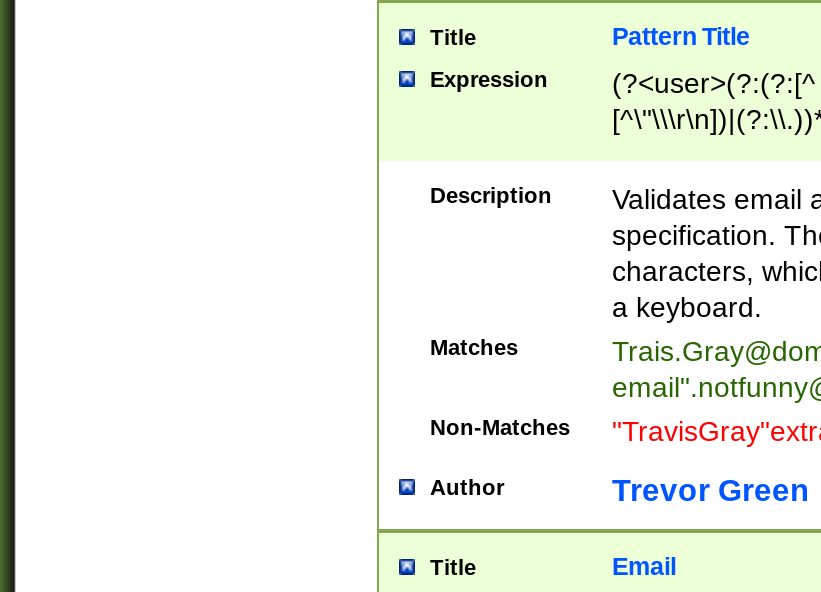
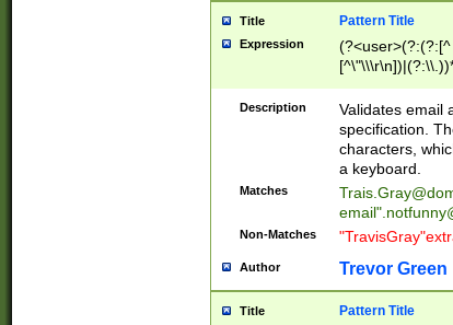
[612,553,676,581] Email -> [339,303,414,319] Pattern Title

